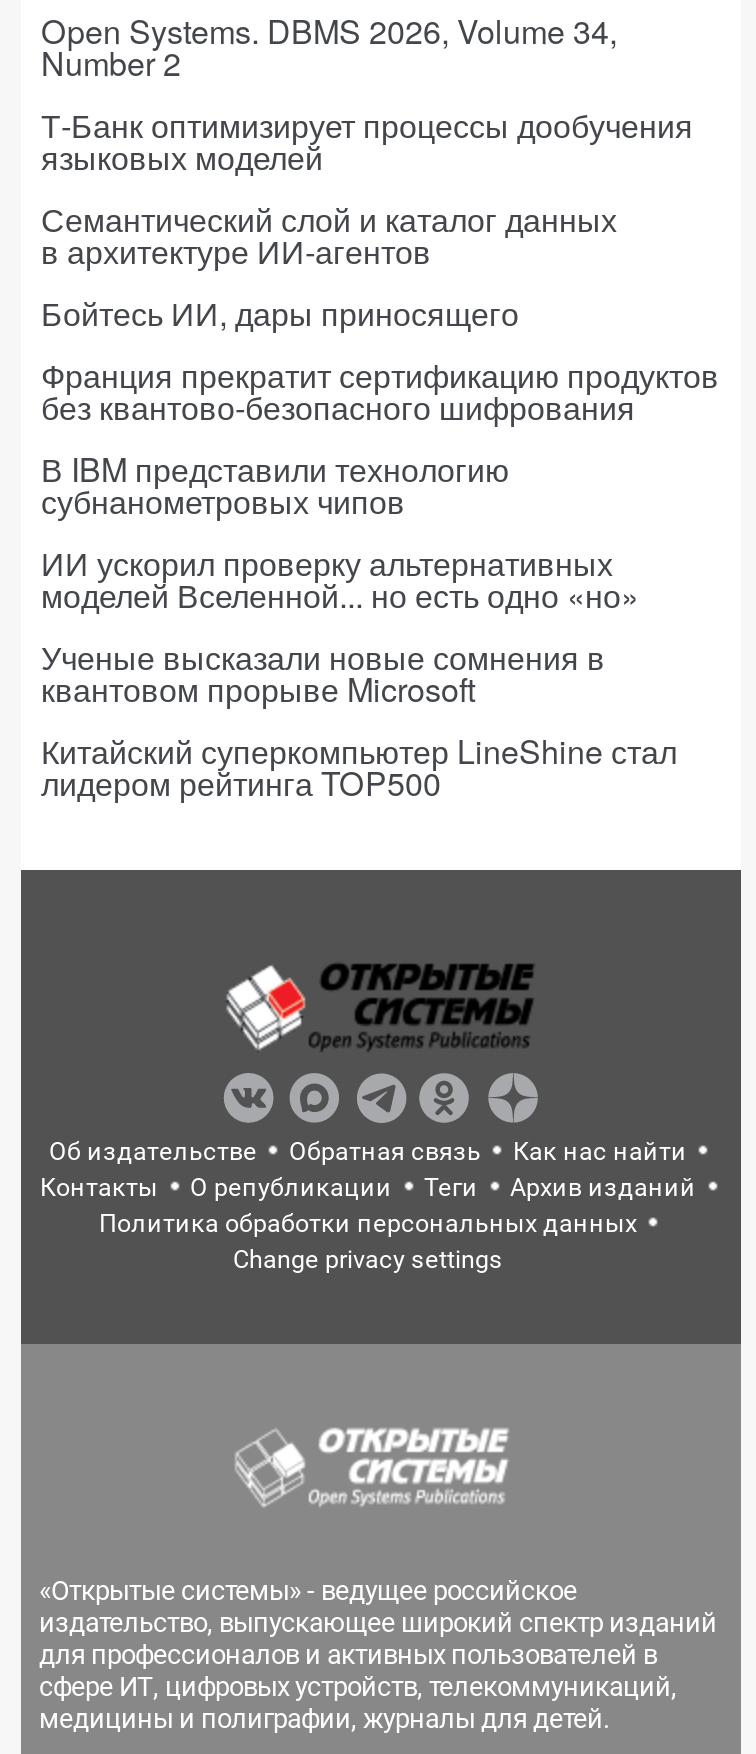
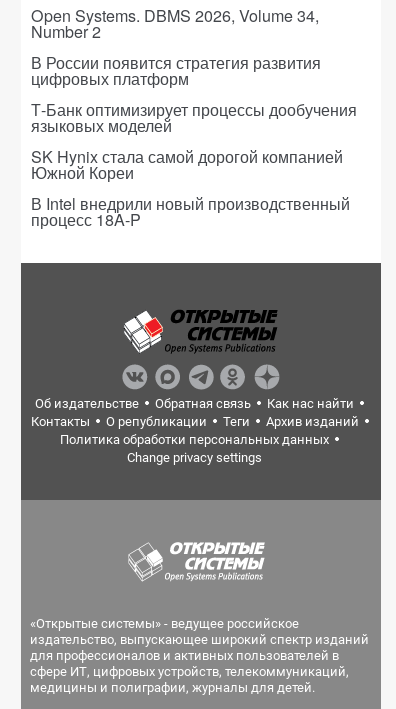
none -> [31,51,321,90] В России появится стратегия развития | цифровых платформ
moved [41,102,693,180] -> [31,98,357,137]: Т-Банк оптимизирует процессы дообучения | языковых моделей
[41,196,719,806] Семантический слой и каталог данных | в архитектуре ИИ-агентов | Бойтесь ИИ, дары приносящего | Франция прекратит сертификацию продуктов | без квантово-безопасного шифрования | В IBM представили технологию | субнанометровых чипов | ИИ ускорил проверку альтернативных | моделей Вселенной... но есть одно «но» | Ученые высказали новые сомнения в | квантовом прорыве Microsoft | Китайский суперкомпьютер LineShine стал | лидером рейтинга TOP500 -> [31,145,350,231] SK Hynix стала самой дорогой компанией | Южной Кореи | В Intel внедрили новый производственный | процесс 18A-P

